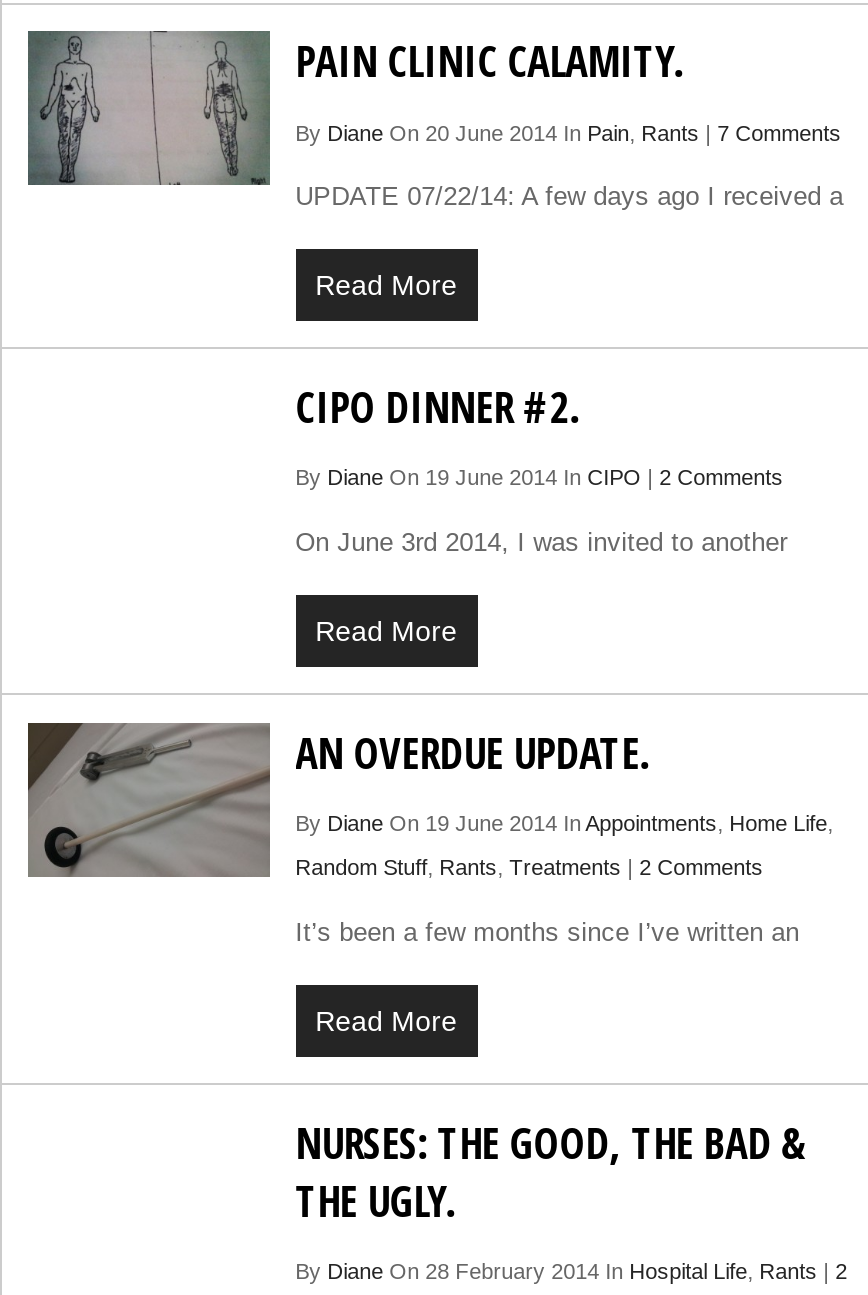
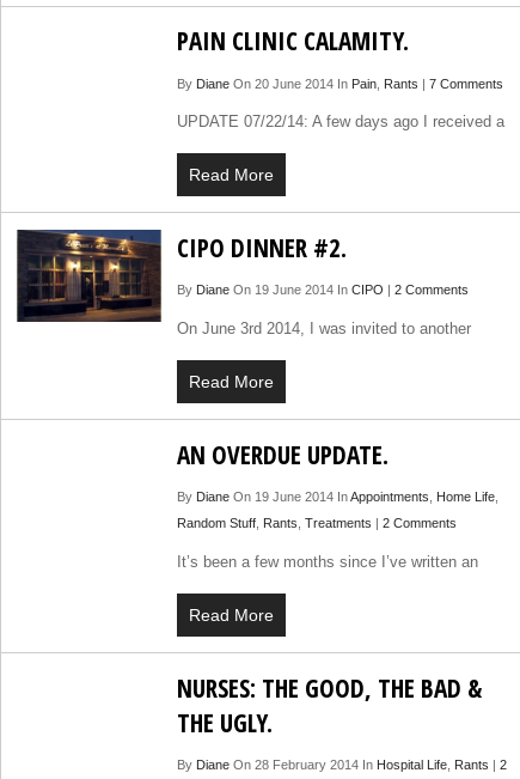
[26,29,272,187] [image] -> none
none -> [16,229,163,323] [image]
[26,721,272,879] [image] -> none

